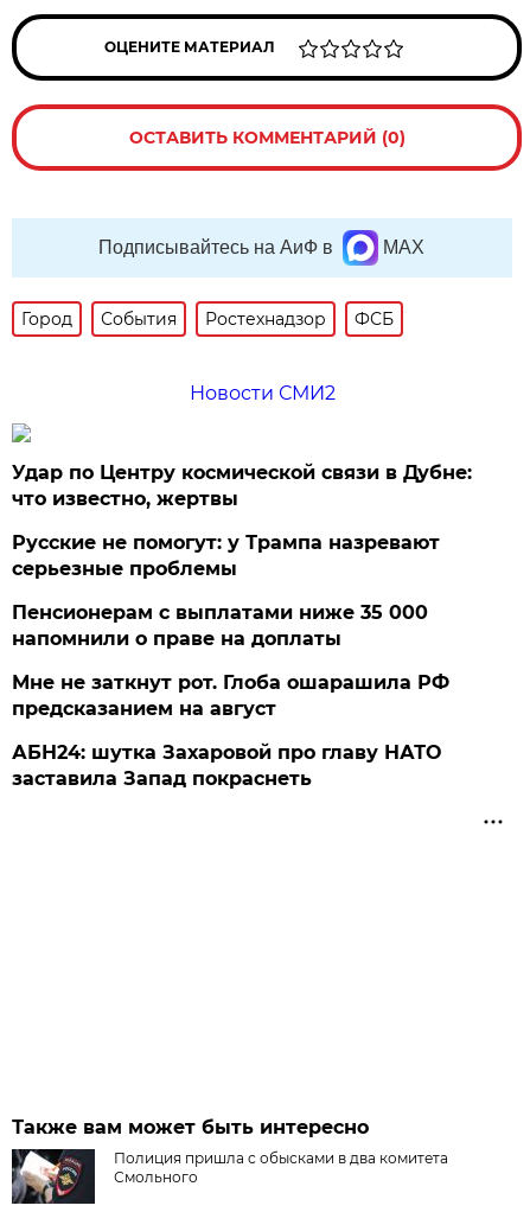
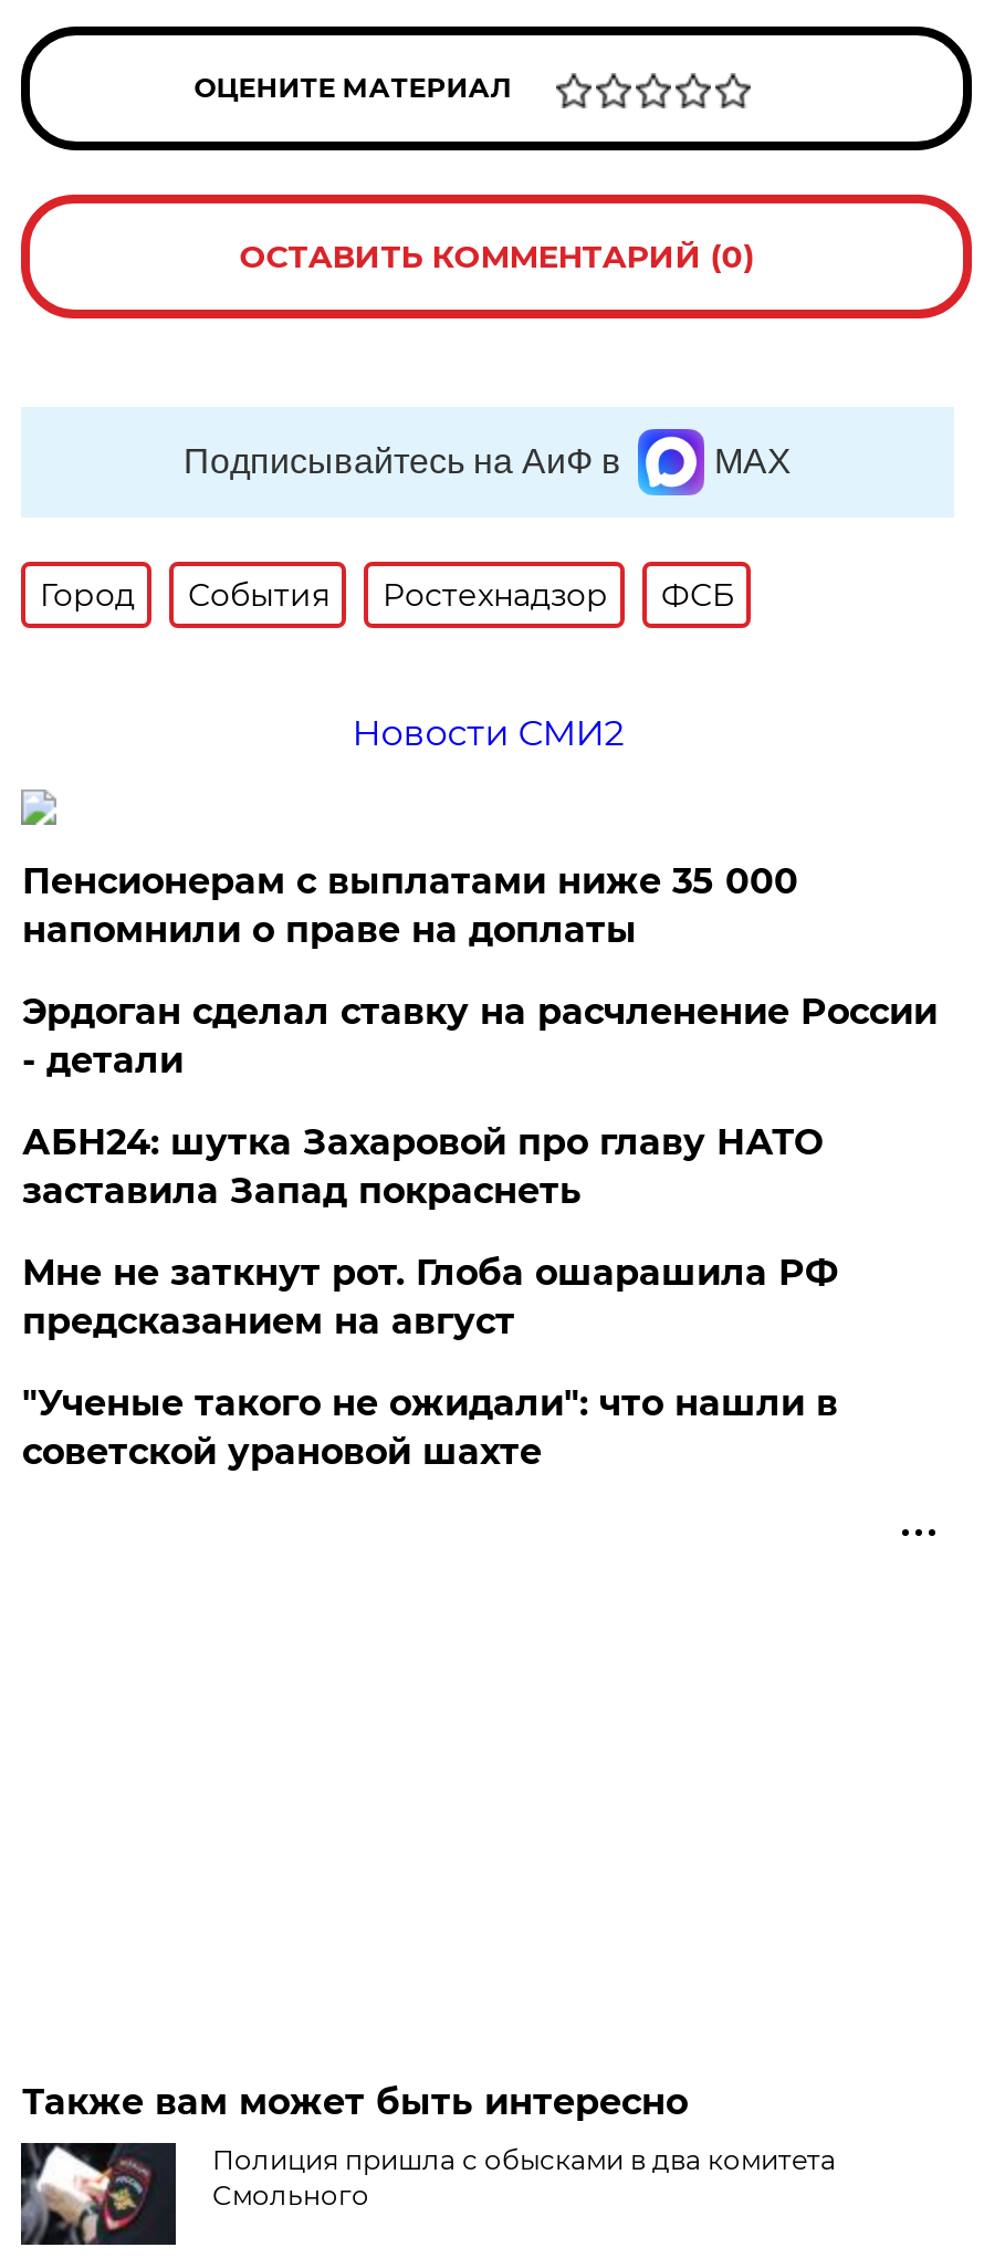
[12,461,472,580] Удар по Центру космической связи в Дубне: | что известно, жертвы | Русские не помогут: у Трампа назревают | серьезные проблемы -> none
moved [12,601,429,650] -> [22,860,798,951]: Пенсионерам с выплатами ниже 35 000 | напомнили о праве на доплаты
none -> [22,991,937,1081] Эрдоган сделал ставку на расчленение России | - детали
none -> [22,1382,838,1473] "Ученые такого не ожидали": что нашли в | советской урановой шахте
moved [12,741,442,790] -> [22,1121,822,1212]: АБН24: шутка Захаровой про главу НАТО | заставила Запад покраснеть

